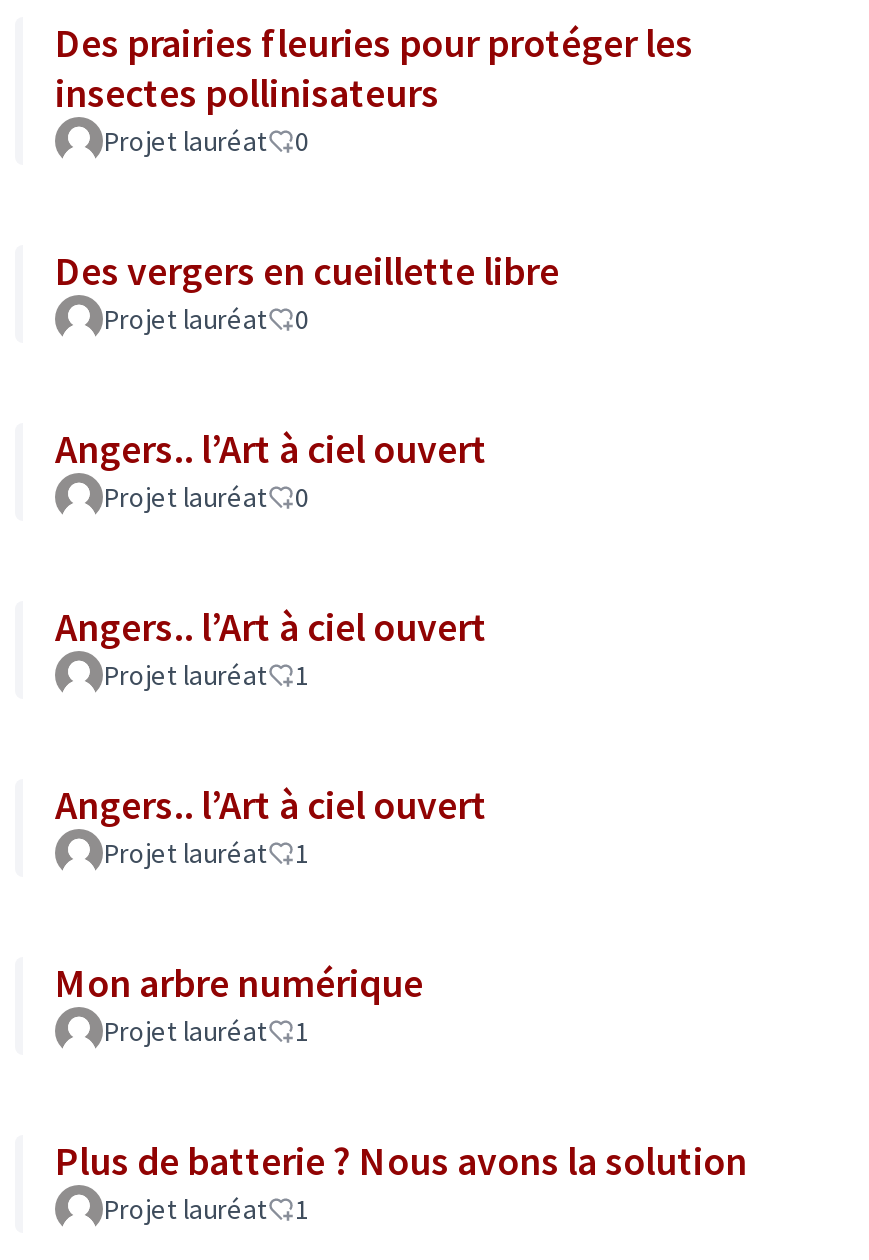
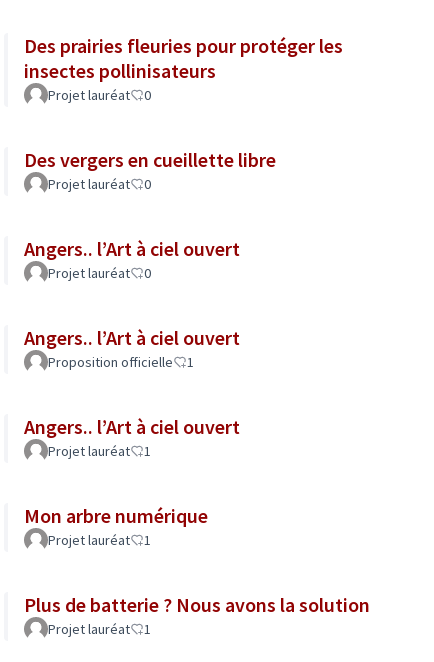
[103,657,267,693] Projet lauréat -> [48,353,173,371] Proposition officielle

